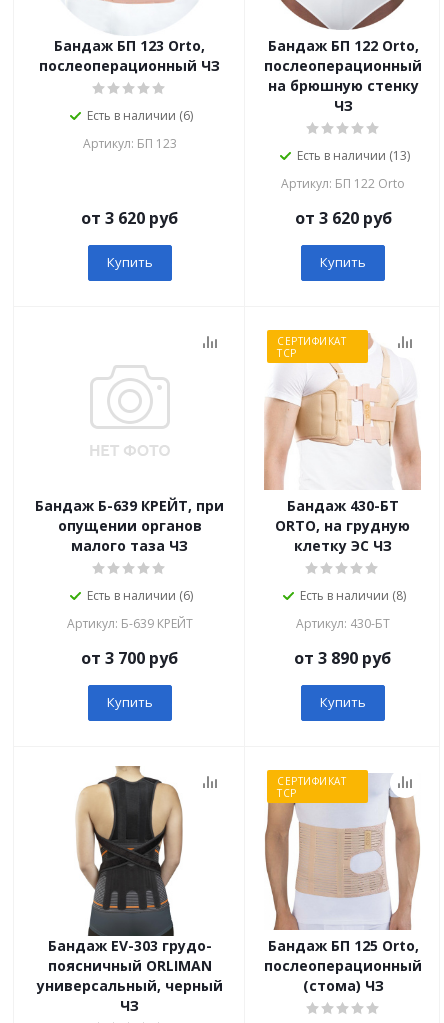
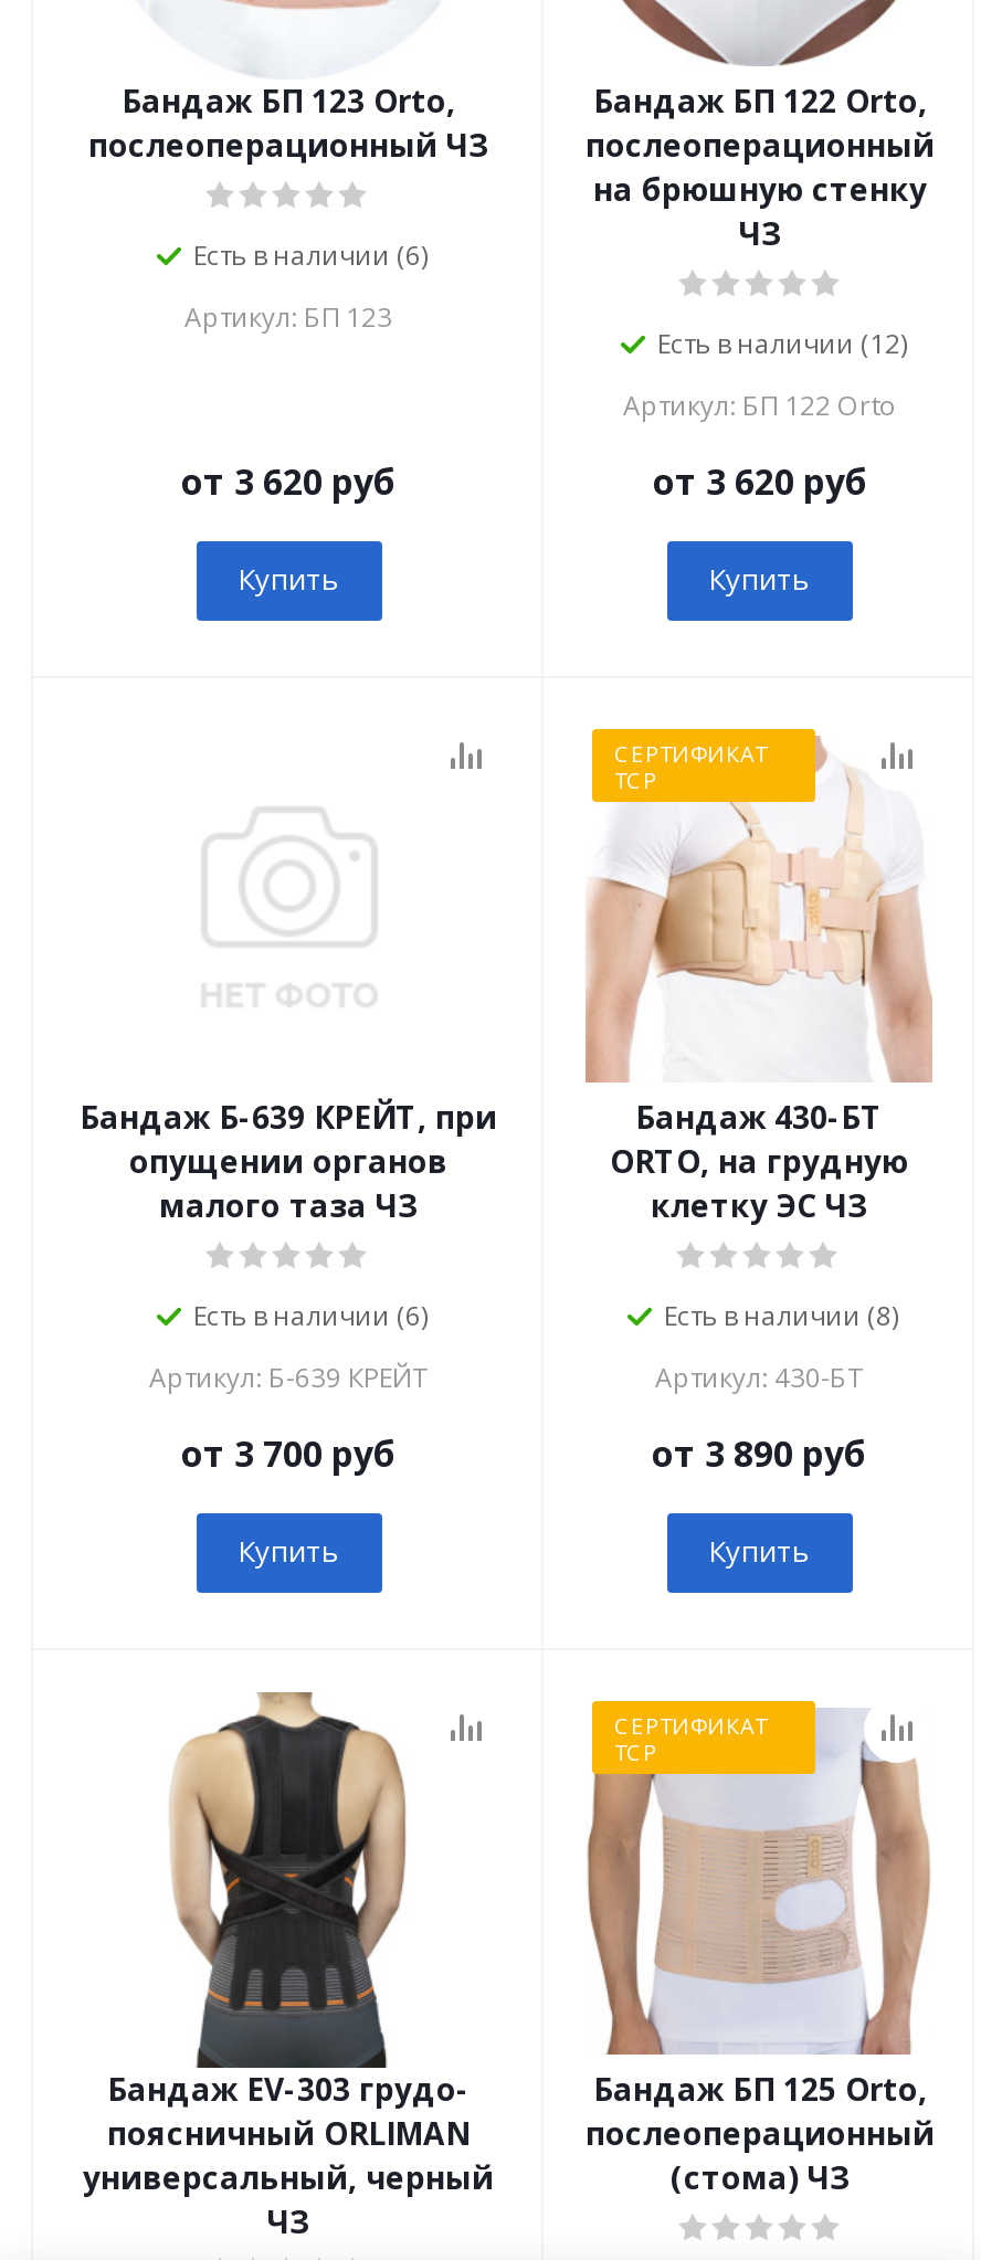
[296,147,409,164] Есть в наличии (13) -> [657,325,907,362] Есть в наличии (12)

